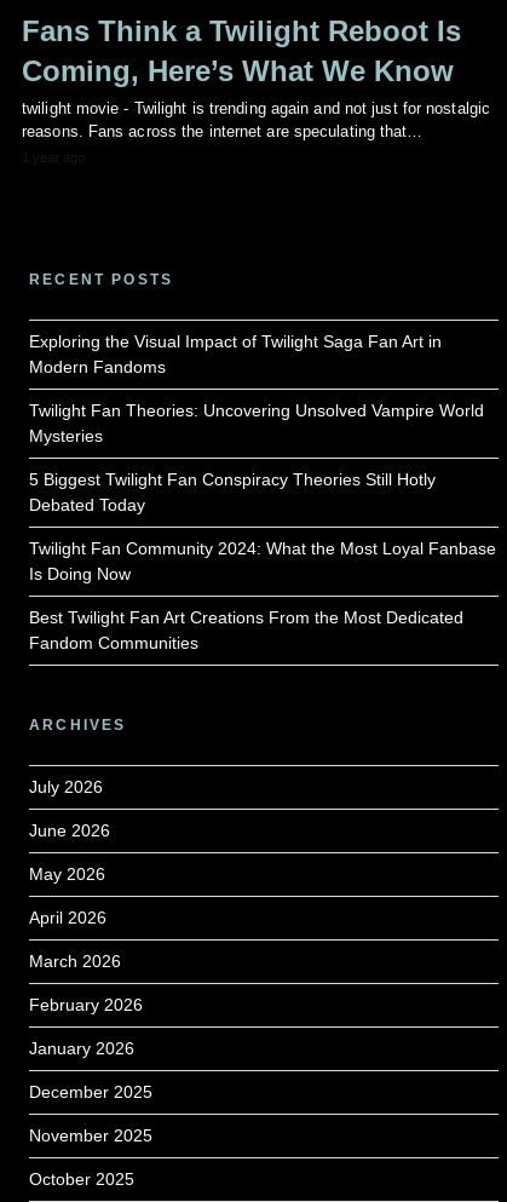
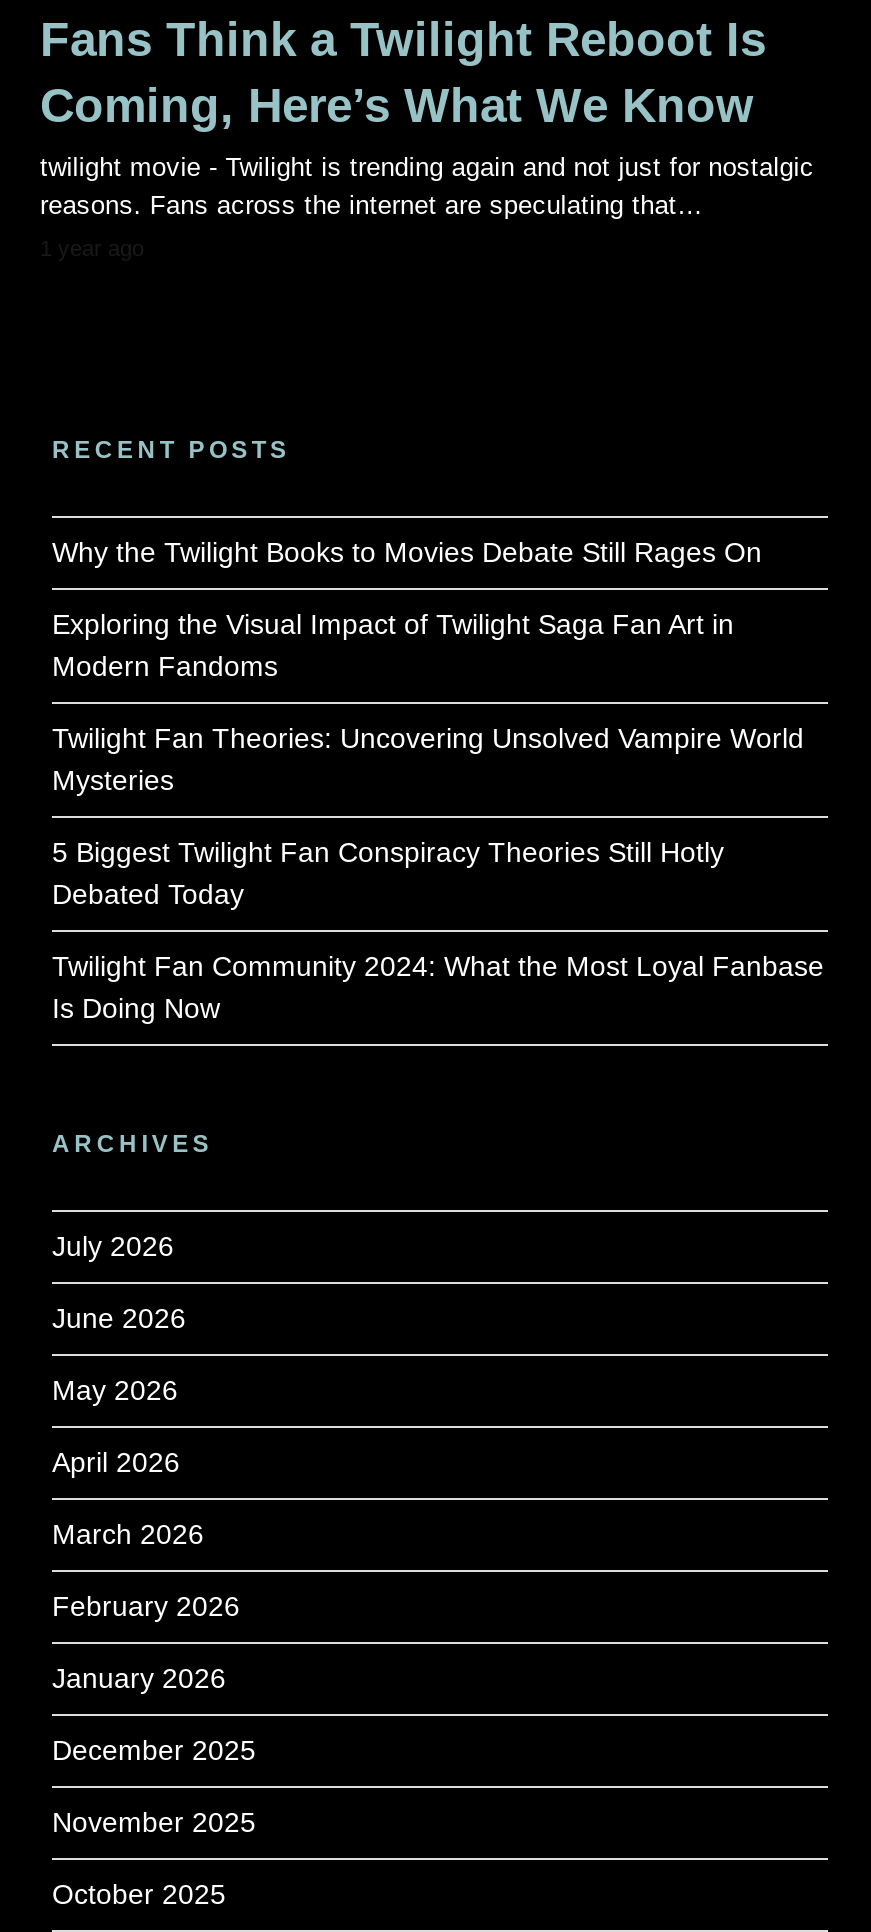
none -> [52,536,762,568] Why the Twilight Books to Movies Debate Still Rages On
moved [29,331,496,583] -> [52,608,824,1024]: Exploring the Visual Impact of Twilight Saga Fan Art in | Modern Fandoms | Twilight Fan Theories: Uncovering Unsolved Vampire World | Mysteries | 5 Biggest Twilight Fan Conspiracy Theories Still Hotly | Debated Today | Twilight Fan Community 2024: What the Most Loyal Fanbase | Is Doing Now
[29,607,463,652] Best Twilight Fan Art Creations From the Most Dedicated | Fandom Communities -> none

